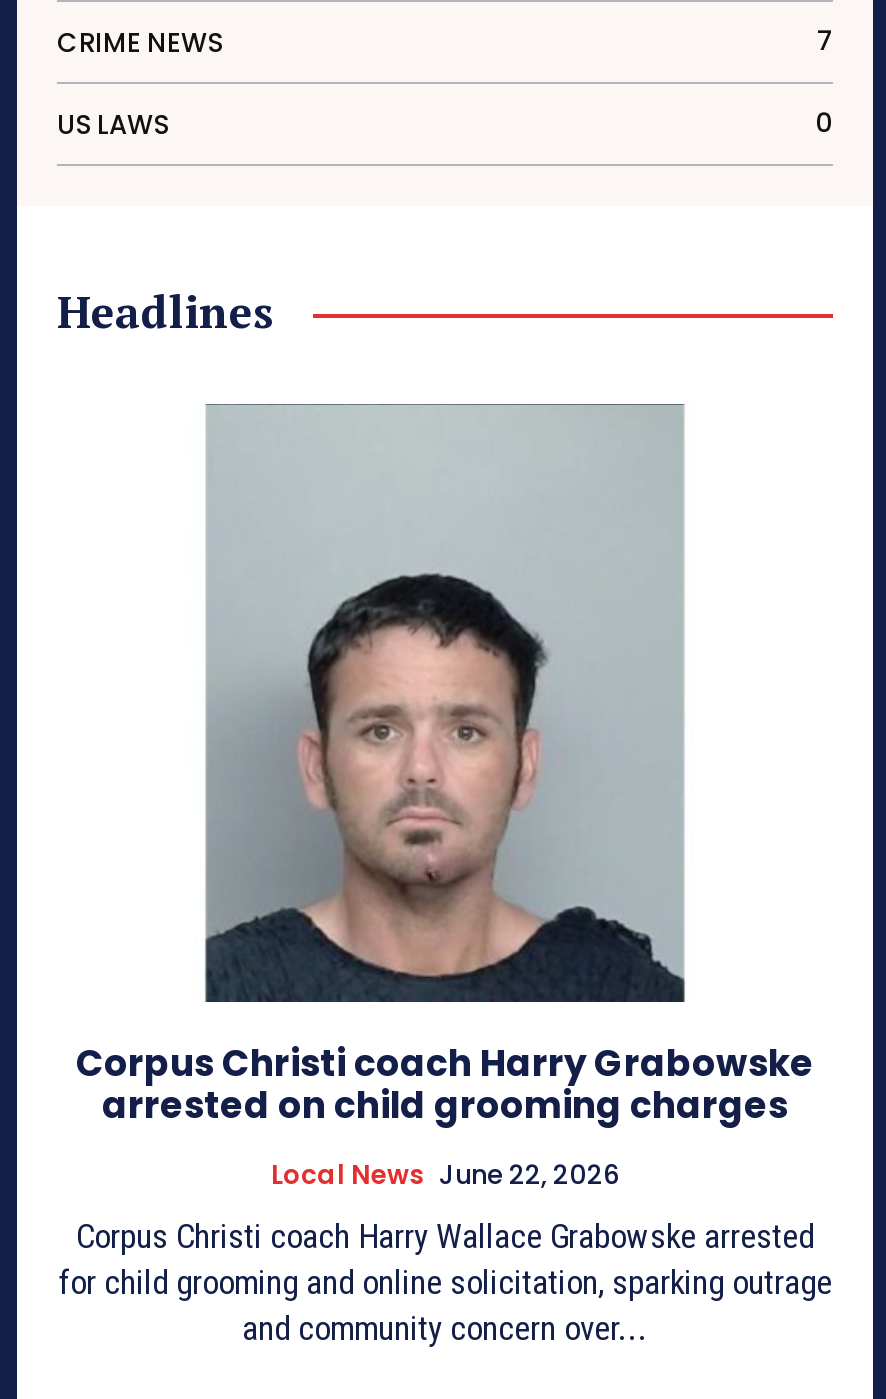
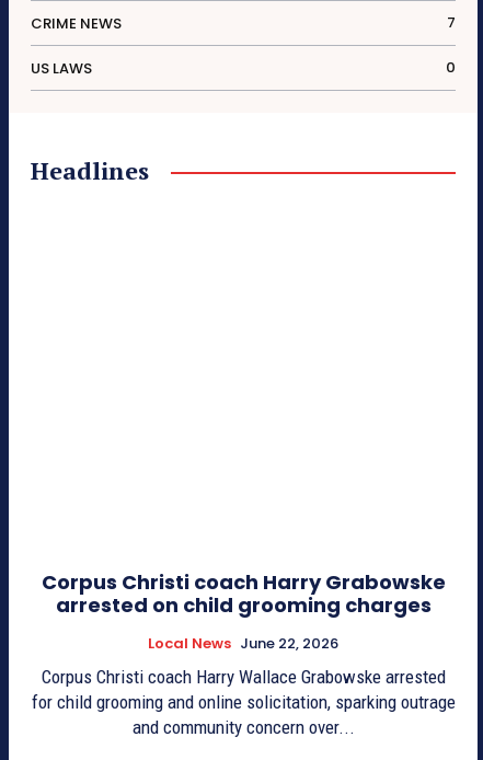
[203,402,687,1004] [image] -> none

